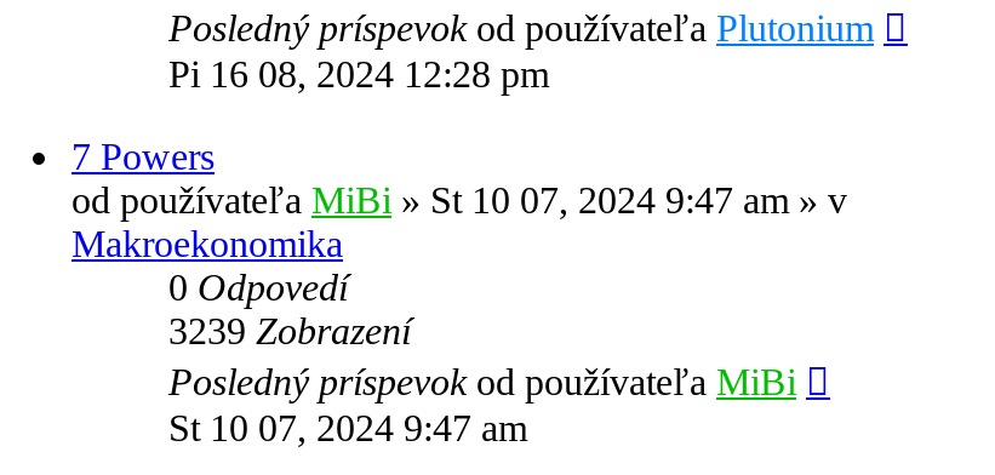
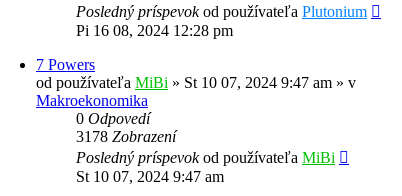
[168,311,411,352] 3239Zobrazení -> [76,128,176,145] 3178Zobrazení

